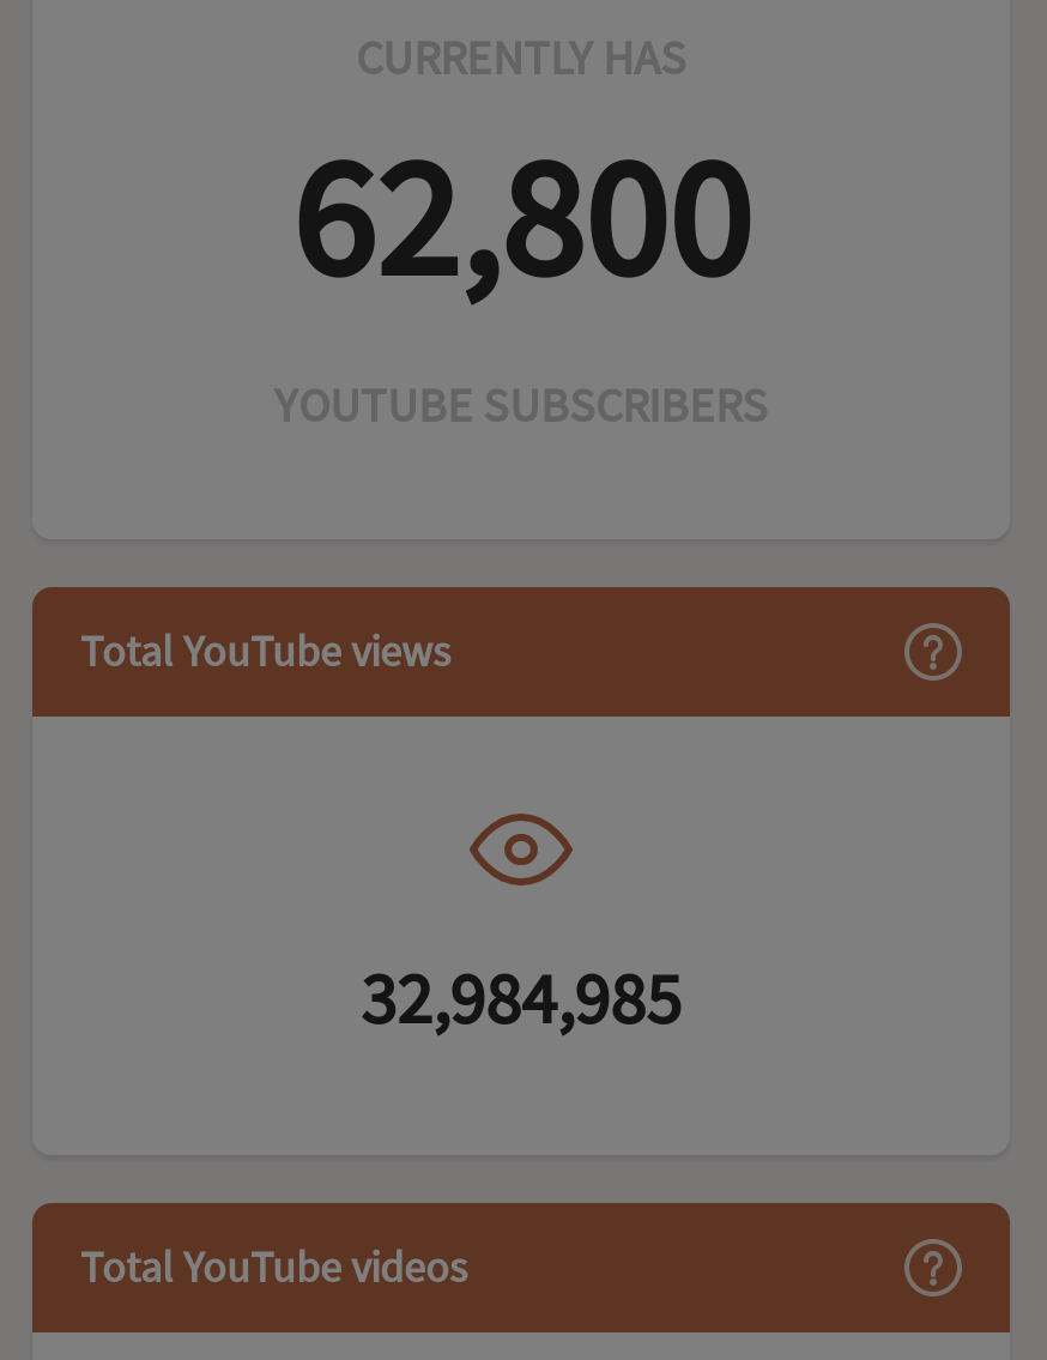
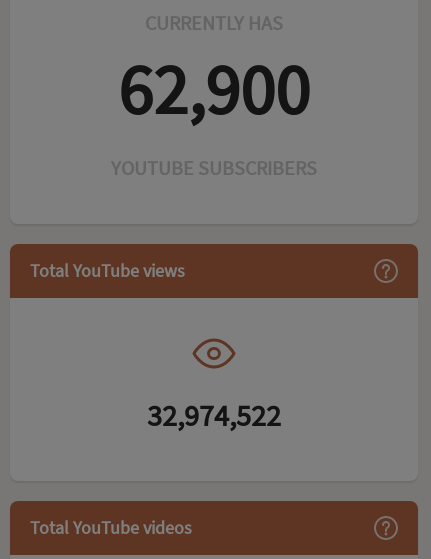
[291,110,751,321] 62,800 -> [118,45,310,133] 62,900
[361,951,682,1042] 32,984,985 -> [147,396,281,434] 32,974,522

